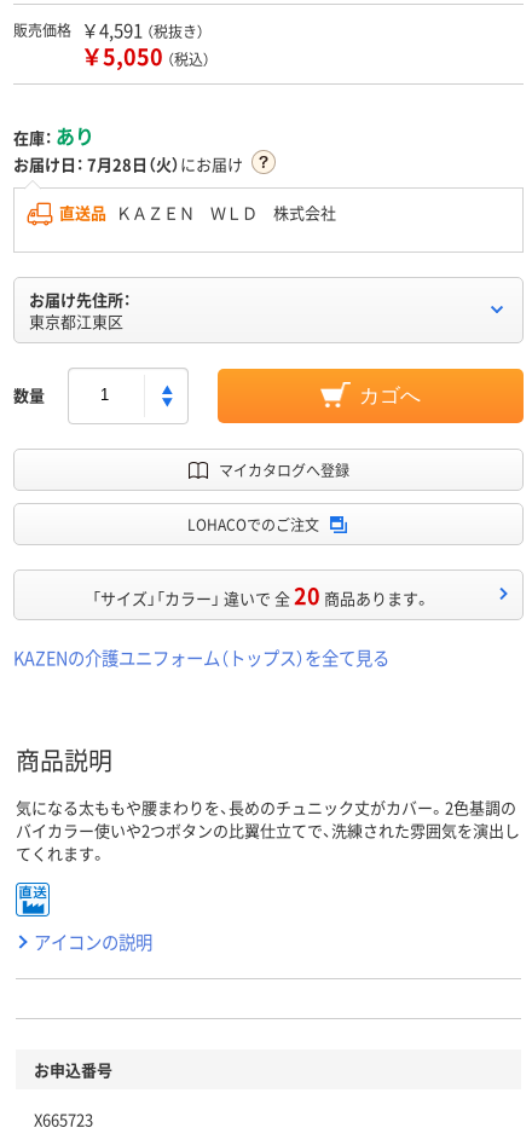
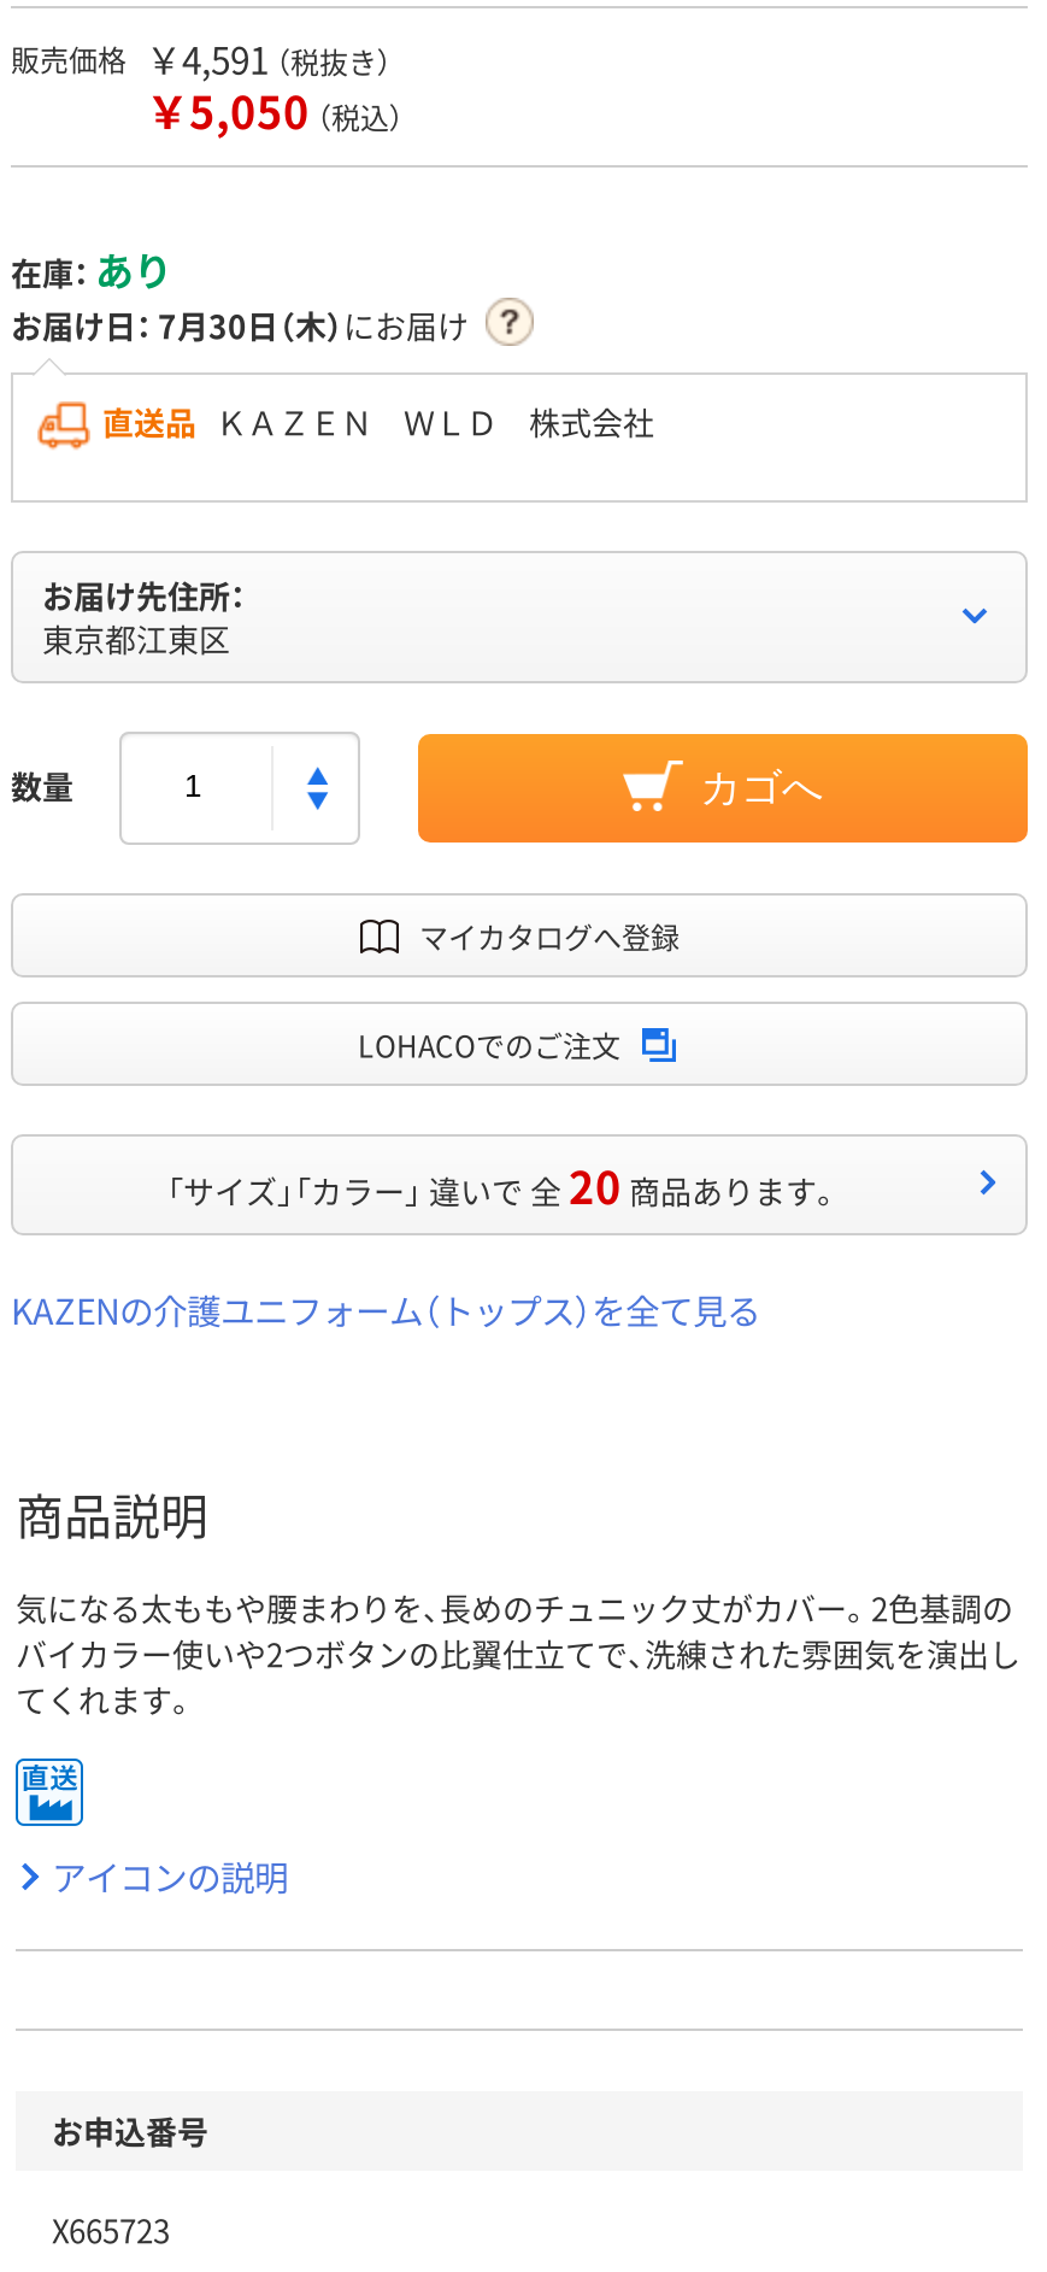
[13,152,243,175] お届け日：7月28日（火）にお届け -> [11,302,469,348] お届け日：7月30日（木）にお届け

